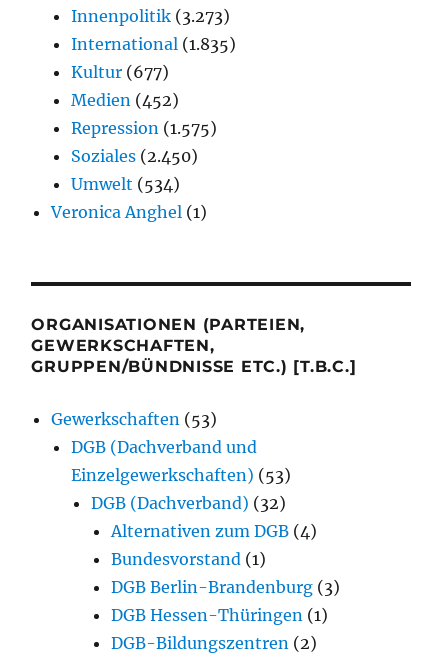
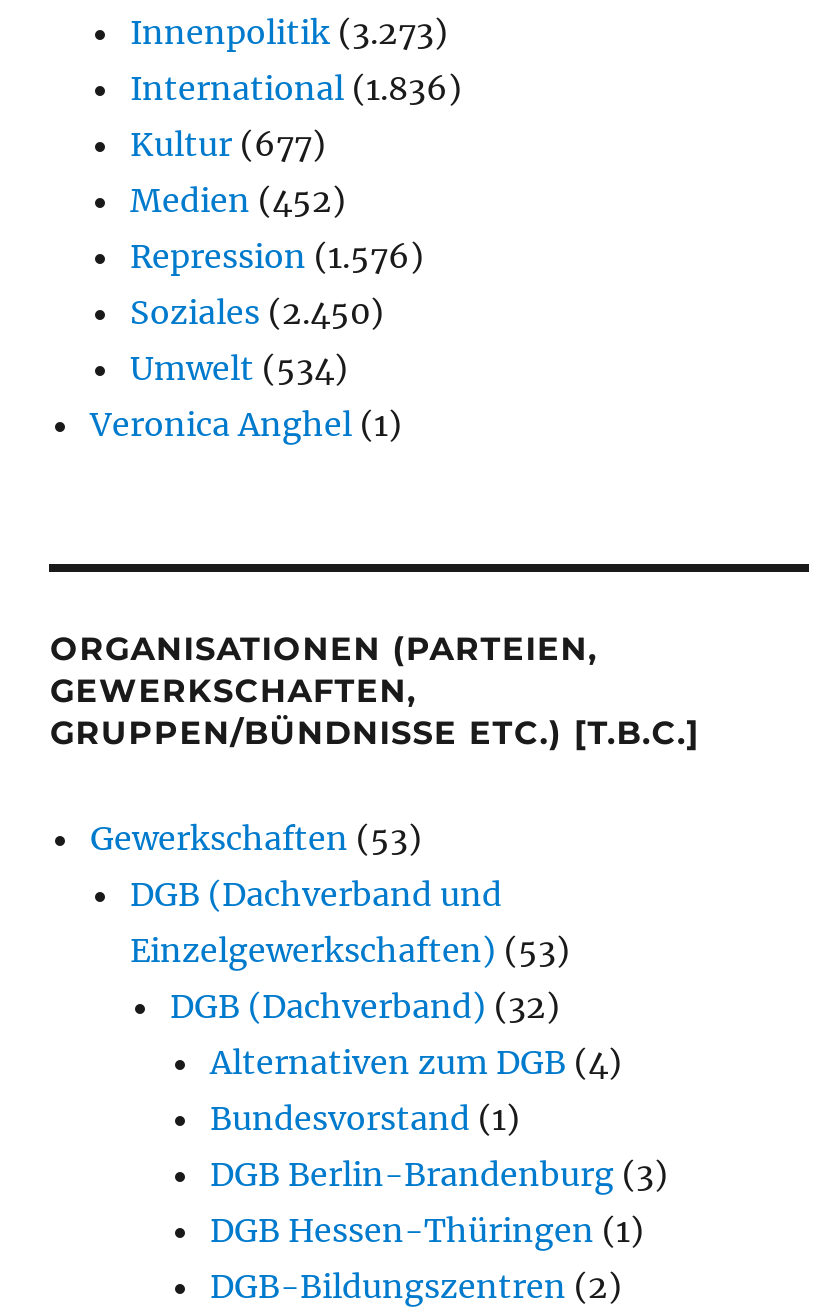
[71,34,236,54] International (1.835) -> [130,68,462,108] International (1.836)
[71,118,217,138] Repression (1.575) -> [130,236,424,276] Repression (1.576)

